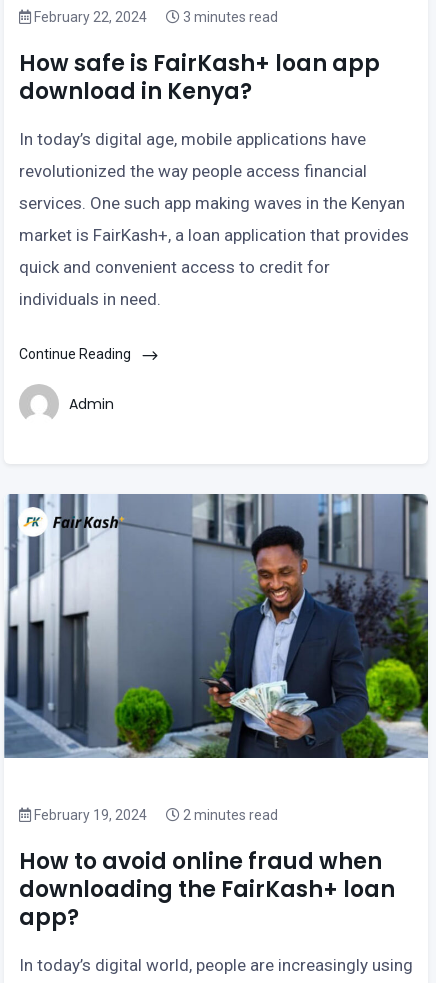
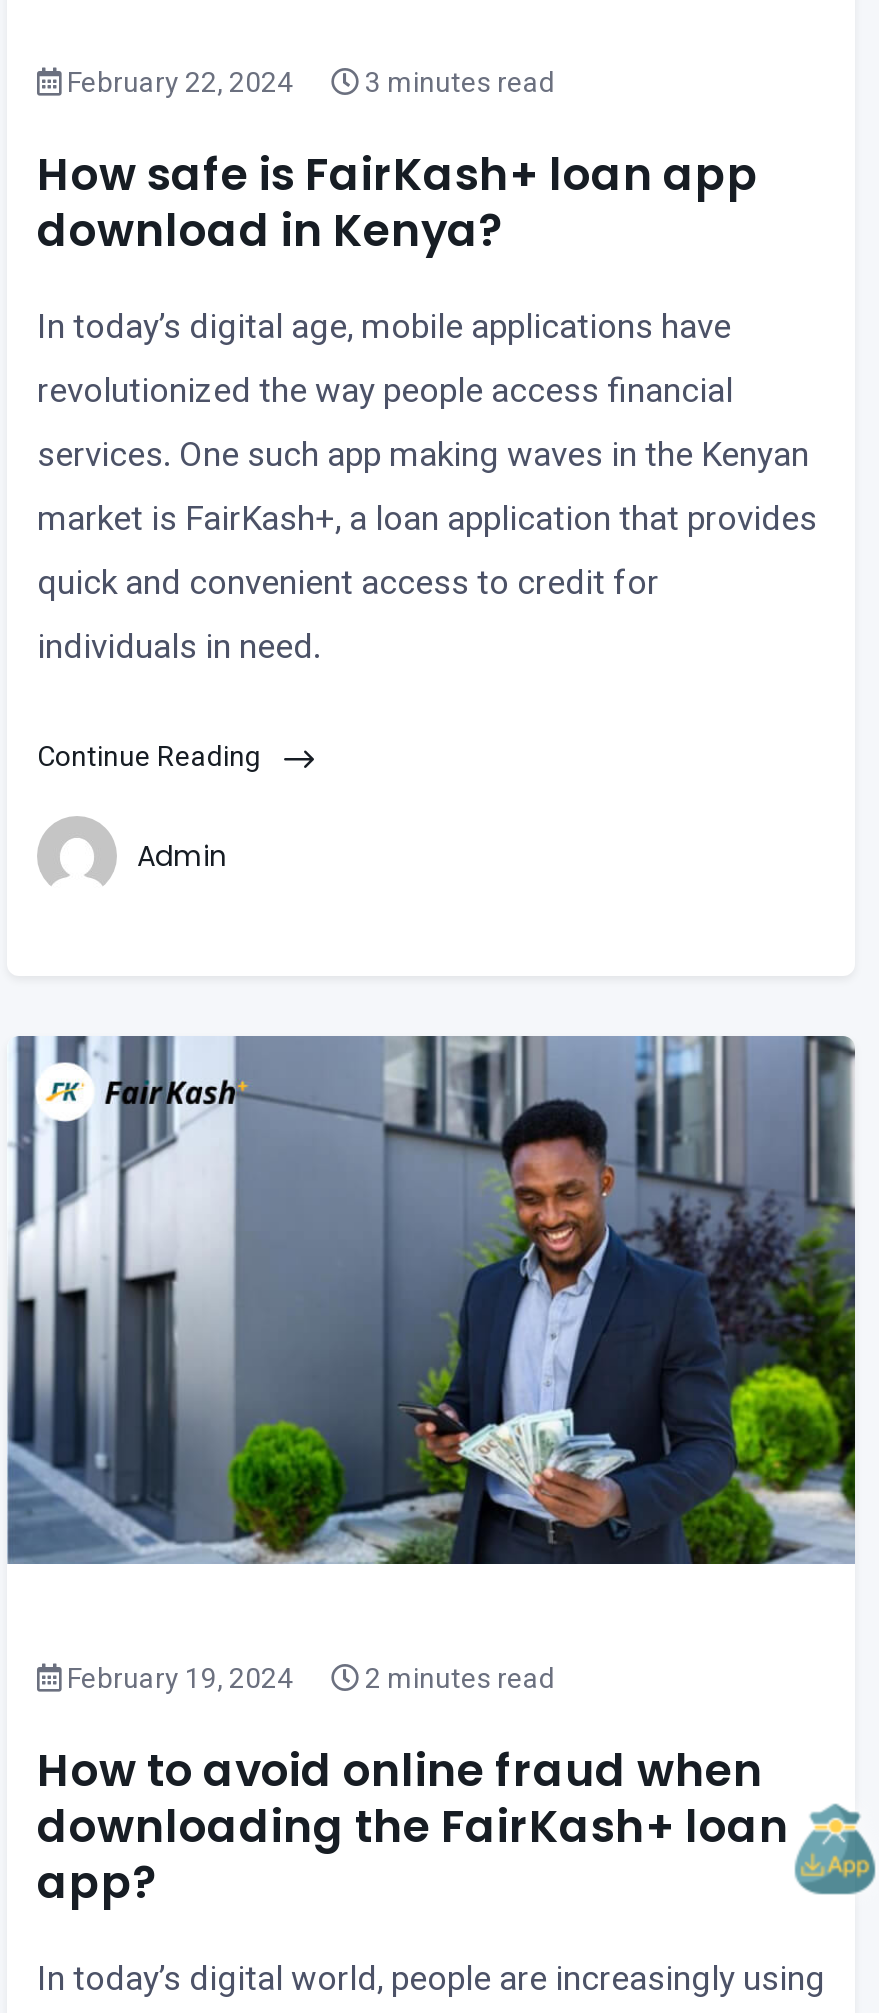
none -> [793,1802,873,1896] [image]

